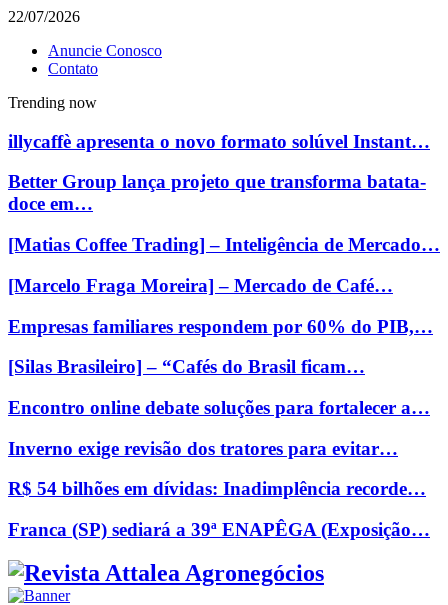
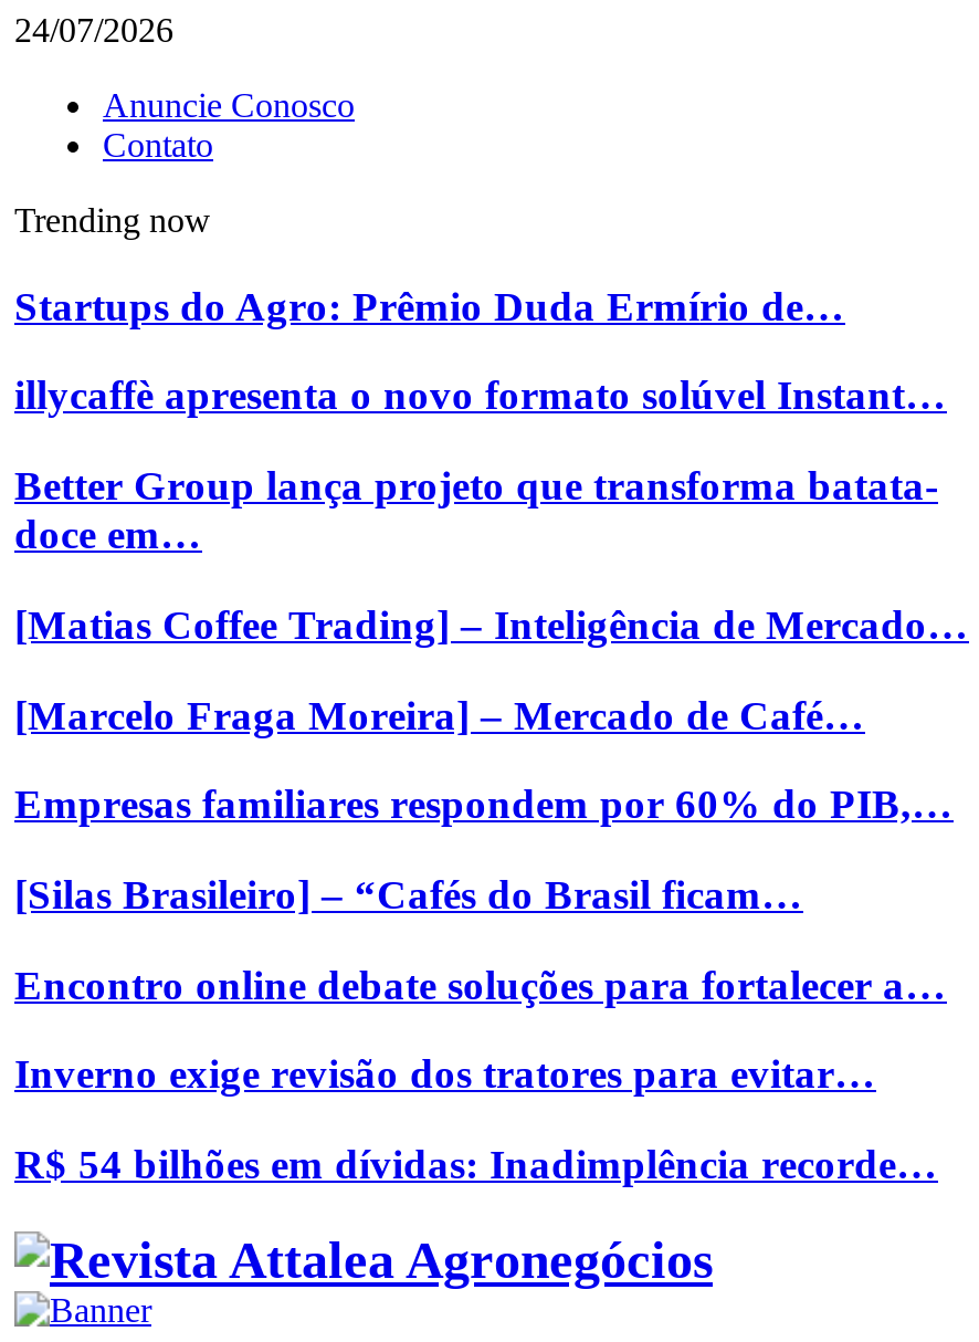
[8,8,80,25] 22/07/2026 -> [14,11,173,49] 24/07/2026
none -> [14,282,845,329] Startups do Agro: Prêmio Duda Ermírio de…
moved [8,131,440,499] -> [14,372,969,1188]: illycaffè apresenta o novo formato solúvel Instant… | Better Group lança projeto que transforma batata- | doce em… | ... | Inverno exige revisão dos tratores para evitar… | R$ 54 bilhões em dívidas: Inadimplência recorde…
[8,519,430,540] Franca (SP) sediará a 39ª ENAPÊGA (Exposição… -> none

